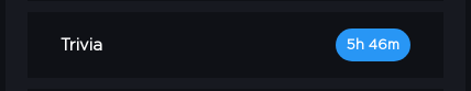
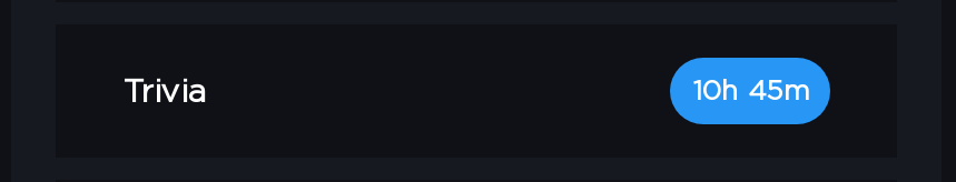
[347,36,399,53] 5h 46m -> [692,73,808,107] 10h 45m

